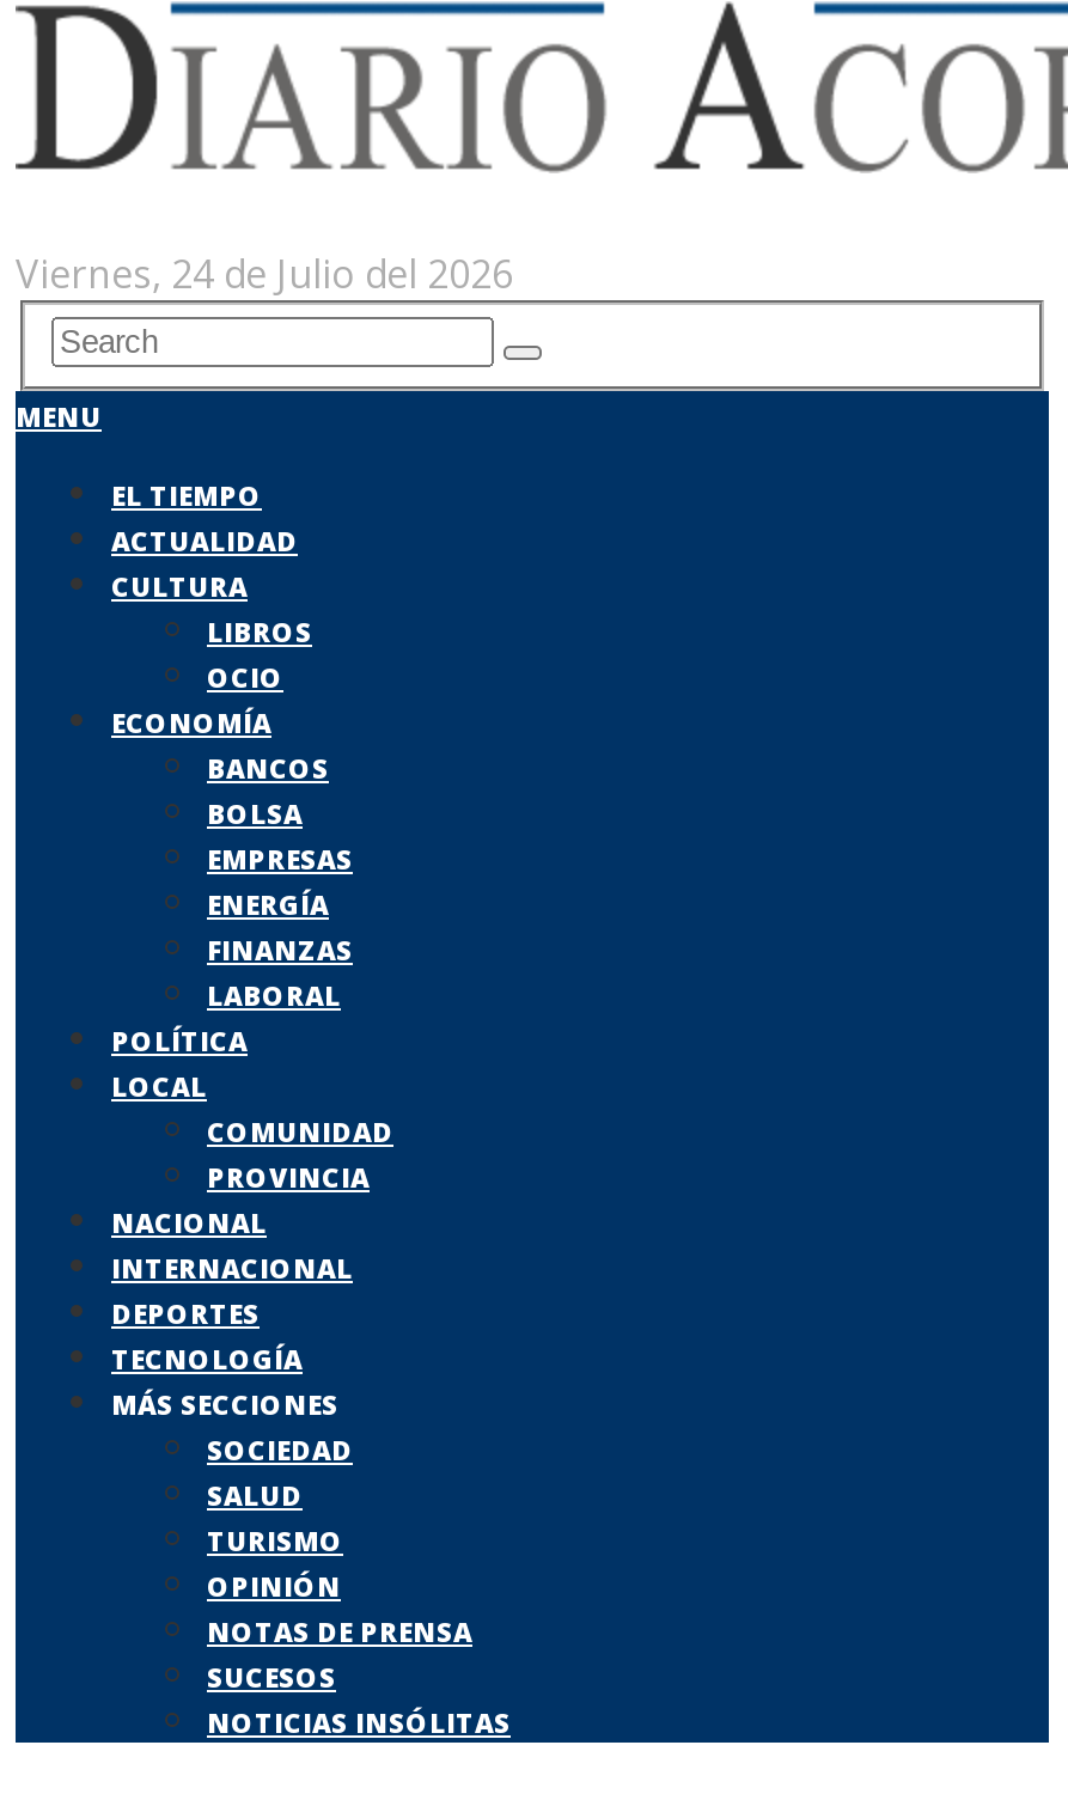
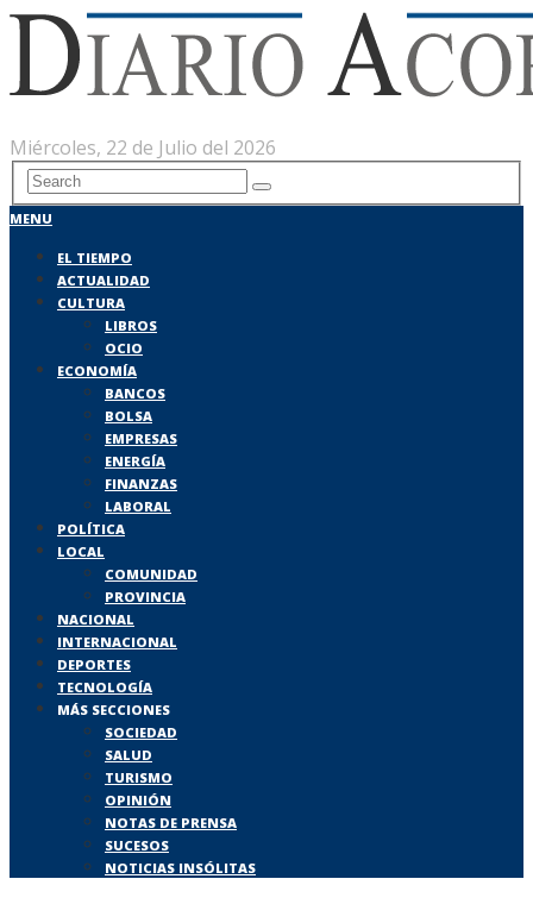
[16,247,513,300] Viernes, 24 de Julio del 2026 -> [10,134,276,160] Miércoles, 22 de Julio del 2026

